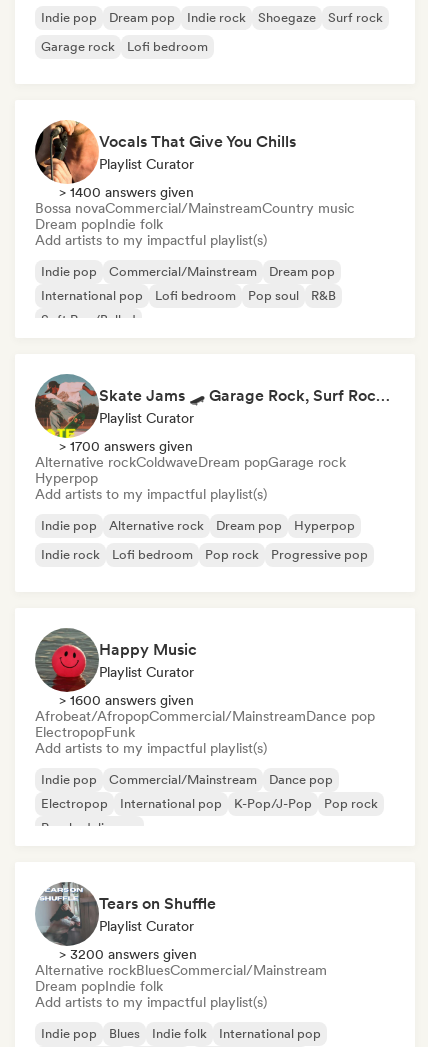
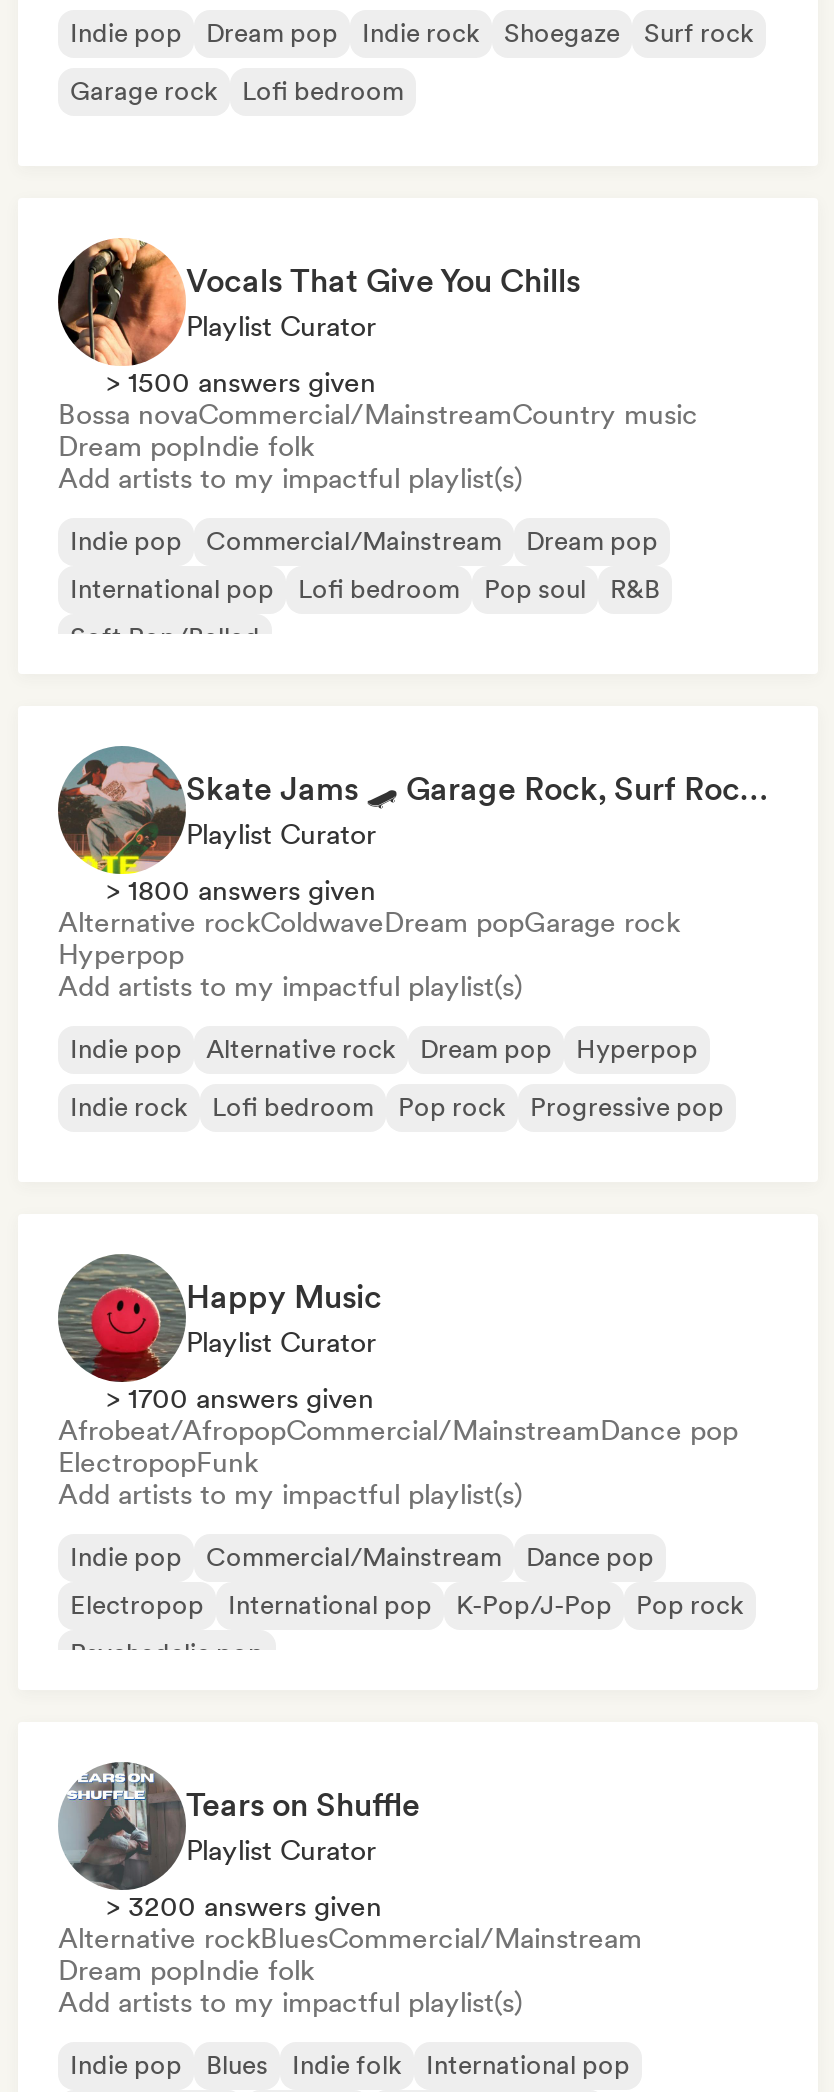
[59,184,194,200] > 1400 answers given -> [106,366,376,398] > 1500 answers given
none -> [106,874,376,906] > 1800 answers given
moved [59,438,193,454] -> [106,1382,374,1414]: > 1700 answers given
[59,692,194,708] > 1600 answers given -> none

